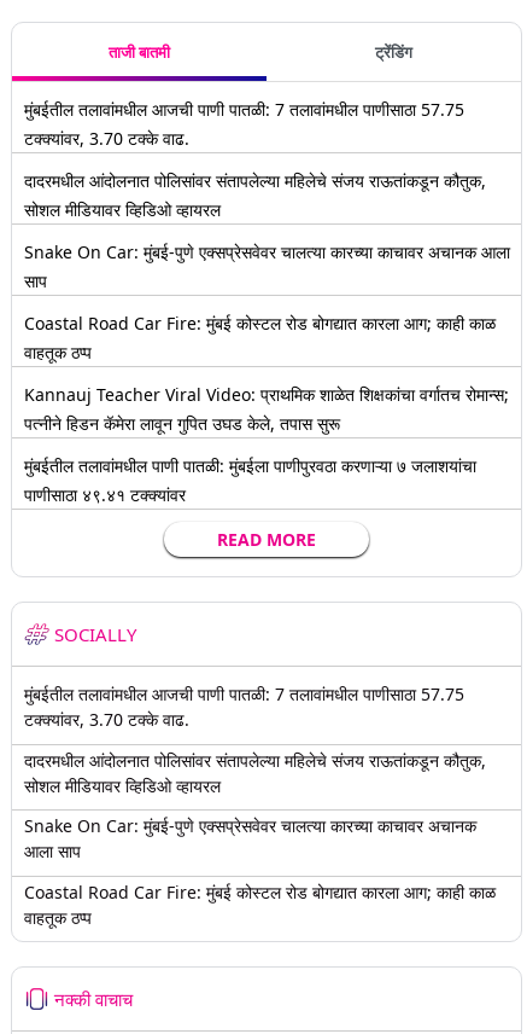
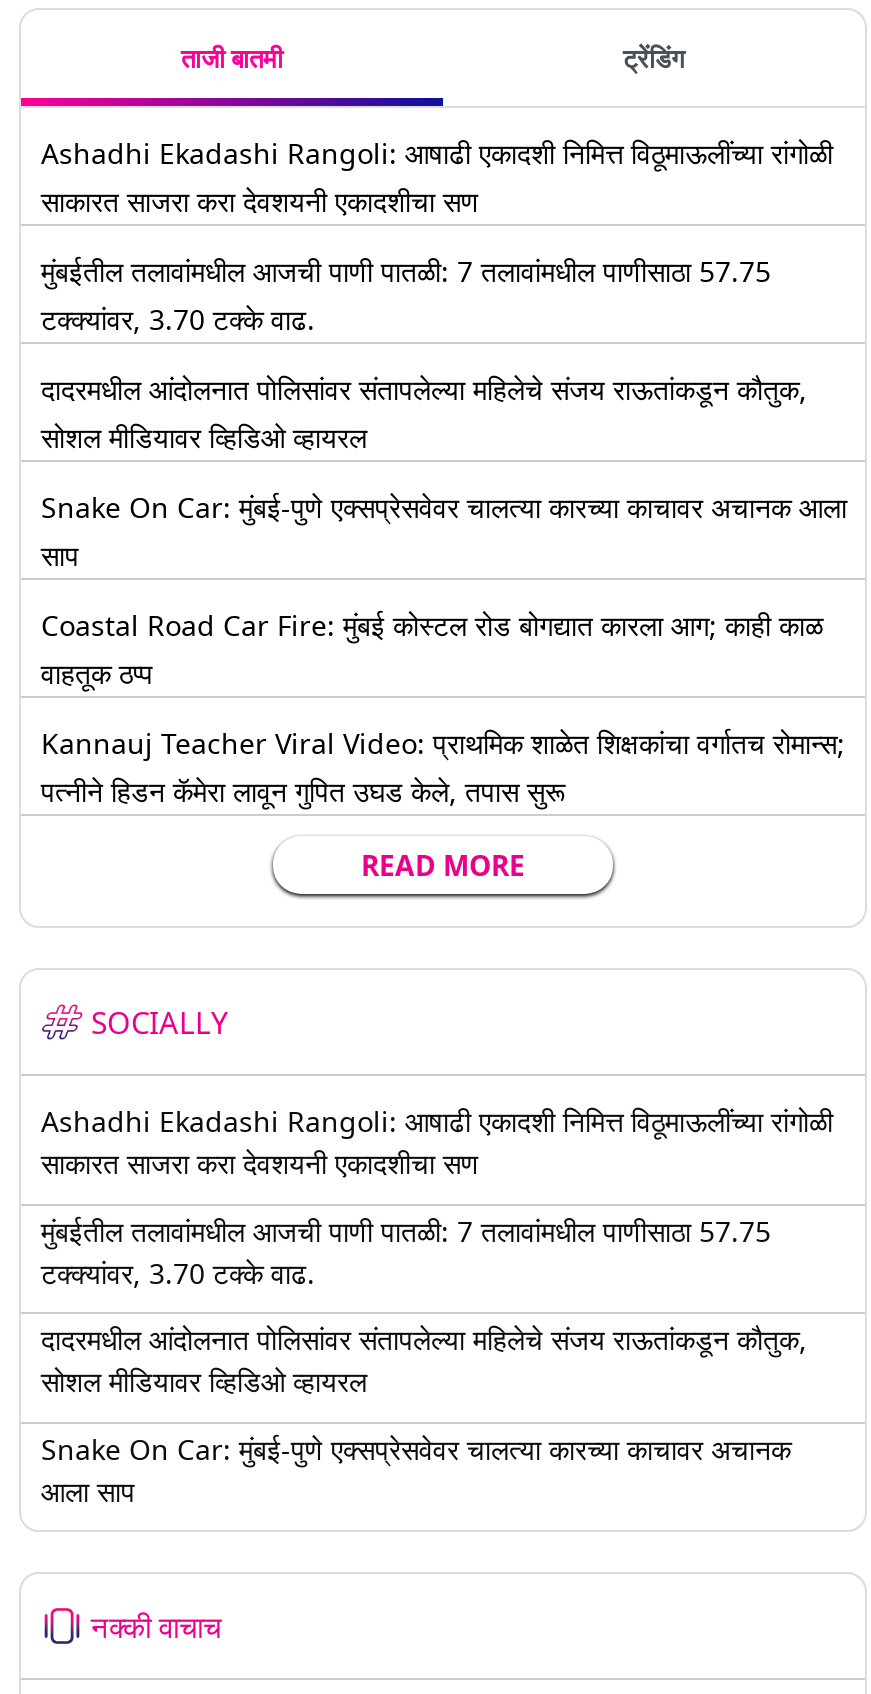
none -> [41,134,833,220] Ashadhi Ekadashi Rangoli: आषाढी एकादशी निमित्त विठूमाऊलींच्या रांगोळी | साकारत साजरा करा देवशयनी एकादशीचा सण
moved [24,98,510,435] -> [41,252,847,810]: मुंबईतील तलावांमधील आजची पाणी पातळी: 7 तलावांमधील पाणीसाठा 57.75 | टक्क्यांवर, 3.70 टक्के वाढ. | दादरमधील आंदोलनात पोलिसांवर संतापलेल्या महिलेचे संजय राऊतांकडून कौतुक, | ... | Kannauj Teacher Viral Video: प्राथमिक शाळेत शिक्षकांचा वर्गातच रोमान्स; | पत्नीने हिडन कॅमेरा लावून गुपित उघड केले, तपास सुरू
[24,454,476,506] मुंबईतील तलावांमधील पाणी पातळी: मुंबईला पाणीपुरवठा करणाऱ्या ७ जलाशयांचा | पाणीसाठा ४९.४१ टक्क्यांवर -> none
none -> [41,1102,833,1182] Ashadhi Ekadashi Rangoli: आषाढी एकादशी निमित्त विठूमाऊलींच्या रांगोळी | साकारत साजरा करा देवशयनी एकादशीचा सण
moved [24,682,486,862] -> [41,1211,807,1509]: मुंबईतील तलावांमधील आजची पाणी पातळी: 7 तलावांमधील पाणीसाठा 57.75 | टक्क्यांवर, 3.70 टक्के वाढ. | दादरमधील आंदोलनात पोलिसांवर संतापलेल्या महिलेचे संजय राऊतांकडून कौतुक, | सोशल मीडियावर व्हिडिओ व्हायरल | Snake On Car: मुंबई-पुणे एक्सप्रेसवेवर चालत्या कारच्या काचावर अचानक | आला साप
[24,880,496,928] Coastal Road Car Fire: मुंबई कोस्टल रोड बोगद्यात कारला आग; काही काळ | वाहतूक ठप्प -> none

